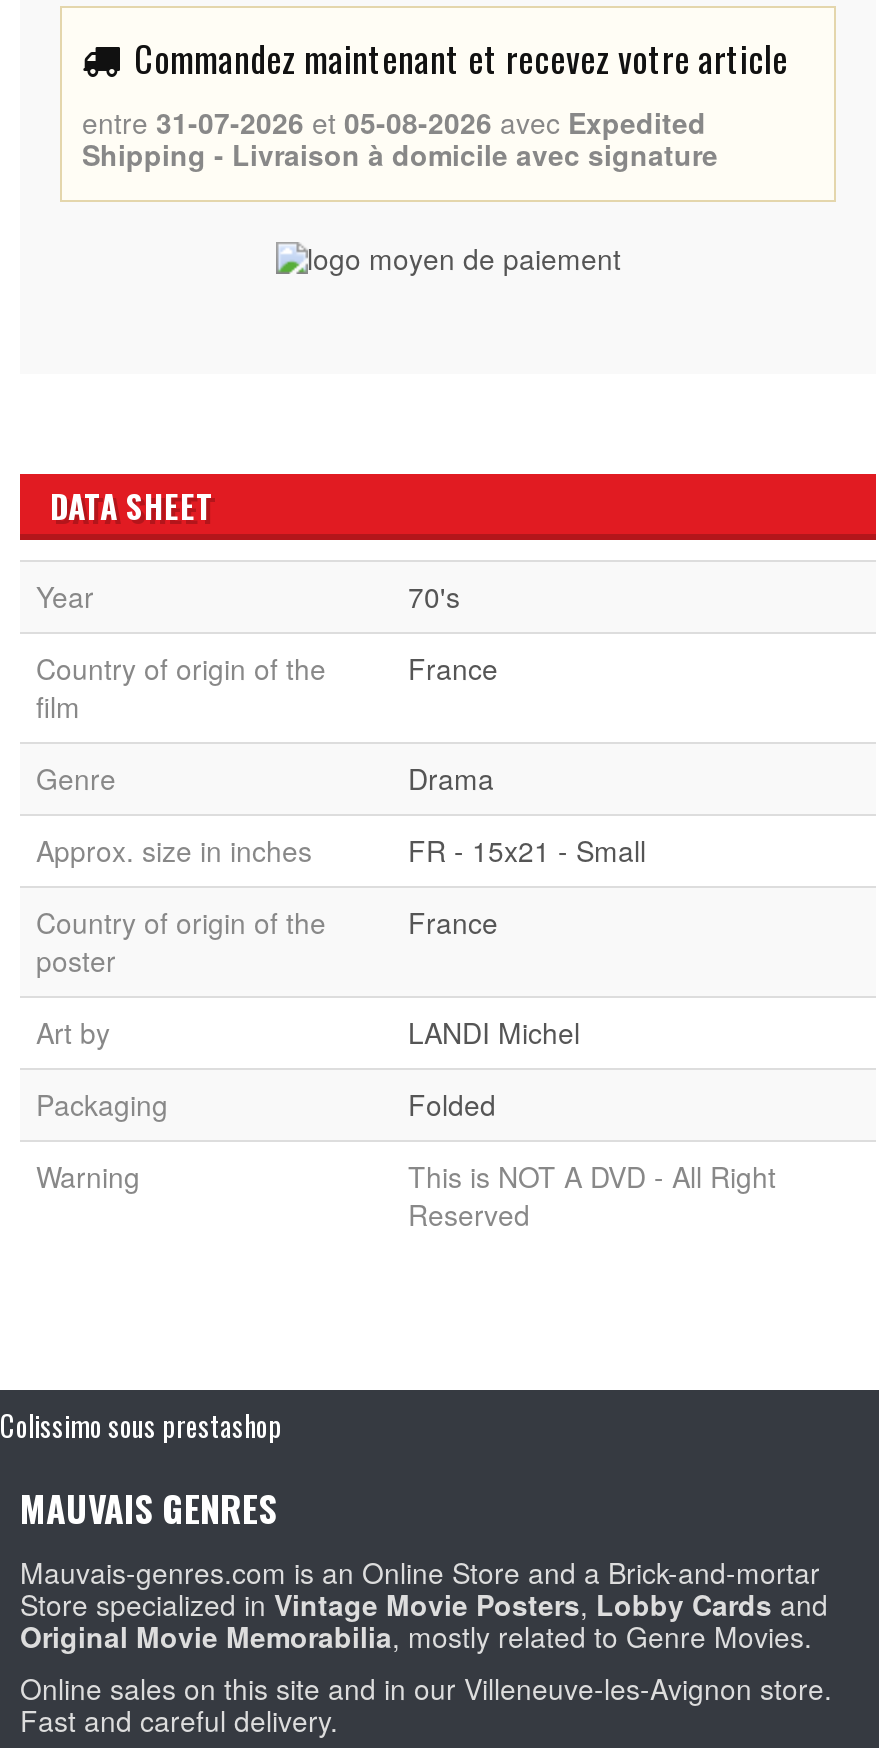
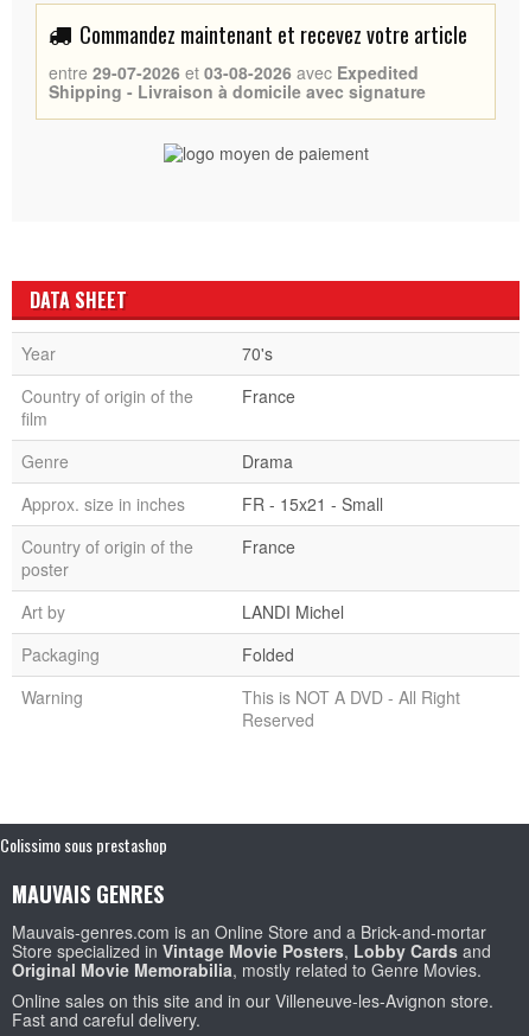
[82,101,706,141] entre 31-07-2026 et 05-08-2026 avec Expedited -> [49,60,419,84] entre 29-07-2026 et 03-08-2026 avec Expedited

